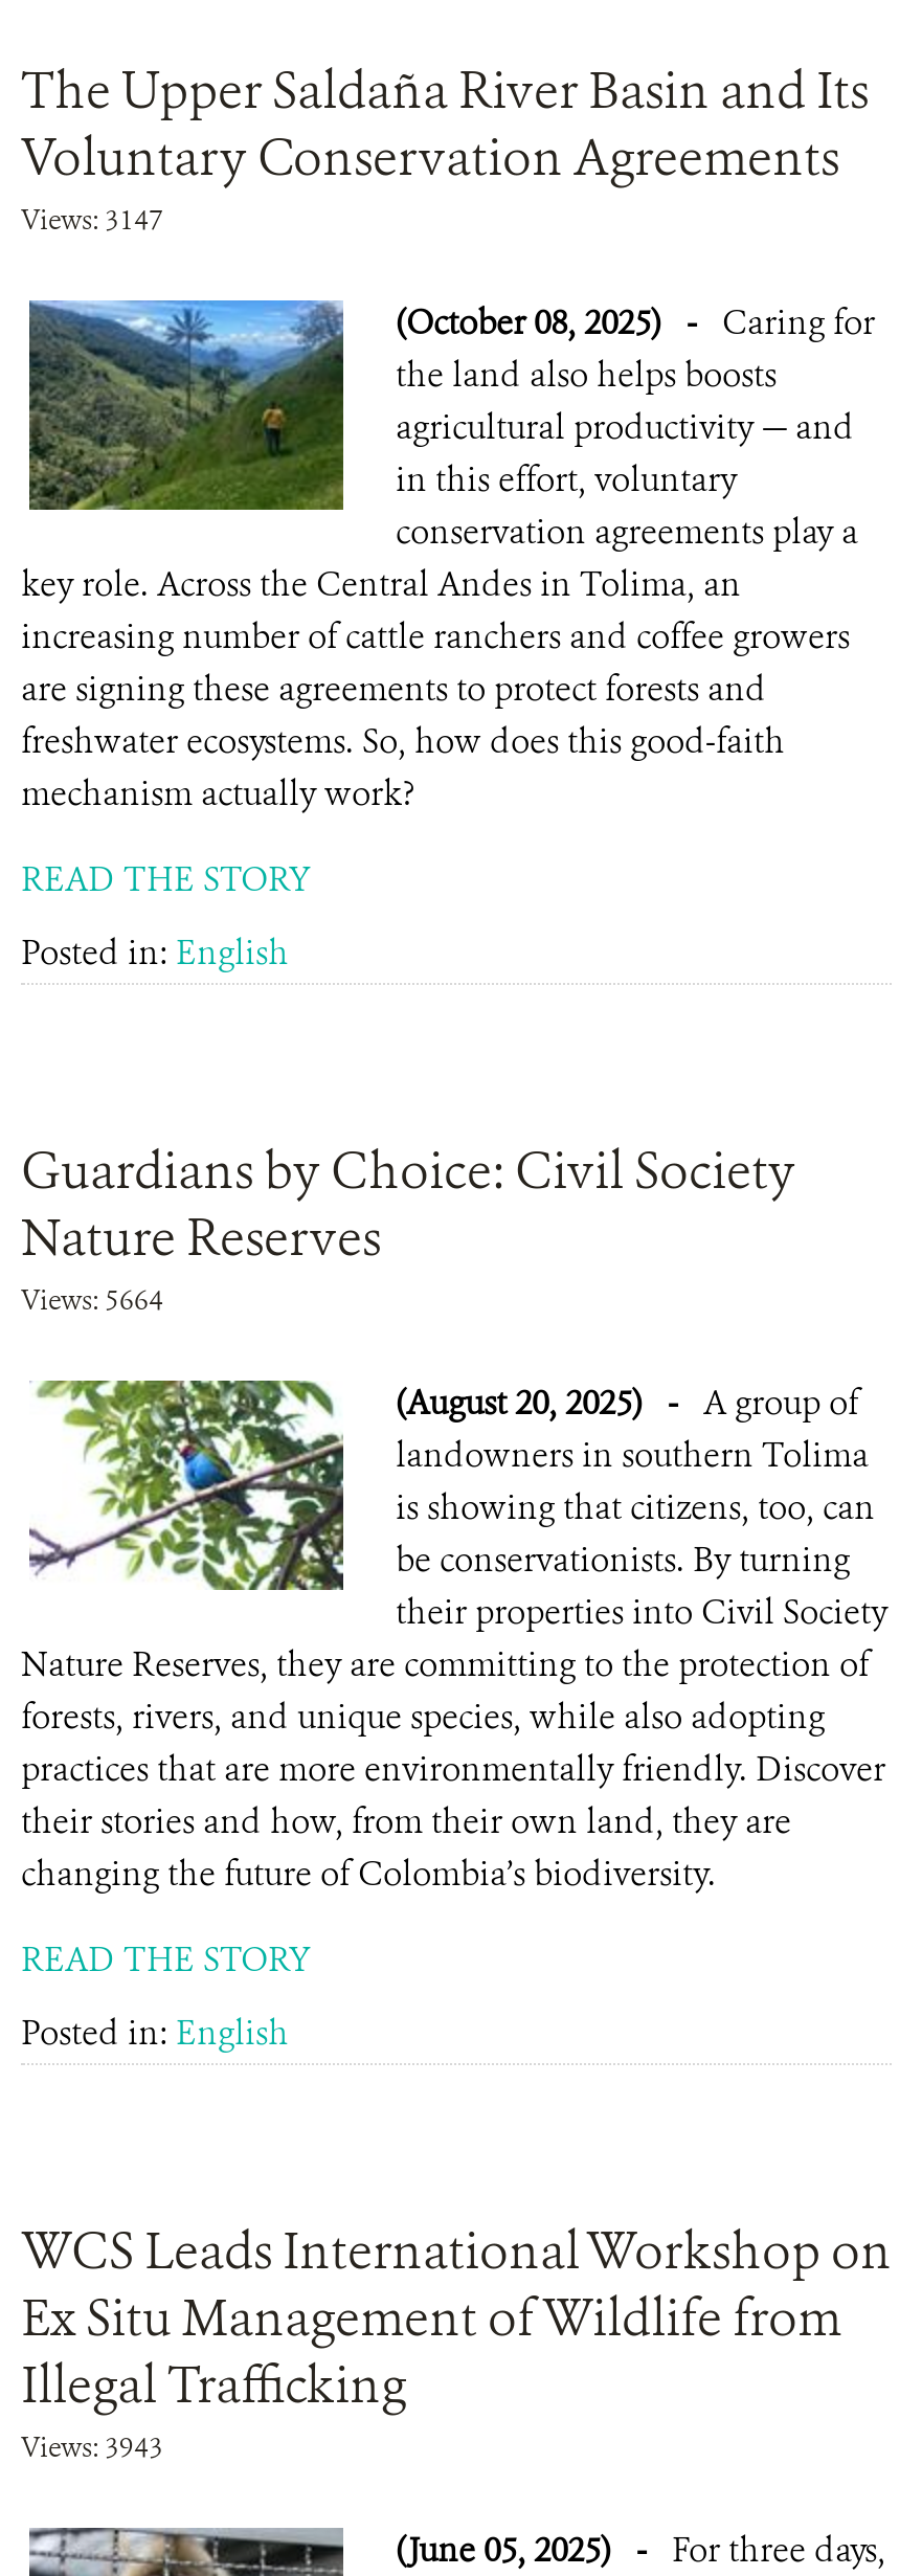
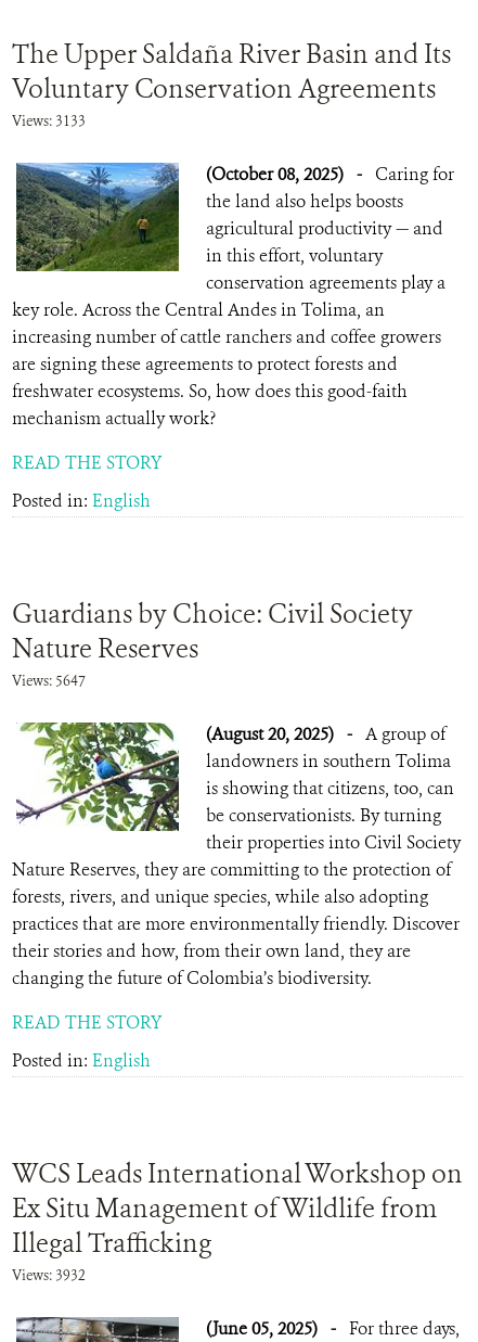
[21,202,163,238] Views: 3147 -> [12,112,86,130] Views: 3133
[21,1282,163,1318] Views: 5664 -> [12,672,86,690] Views: 5647
[21,2429,163,2465] Views: 3943 -> [12,1266,86,1285] Views: 3932

